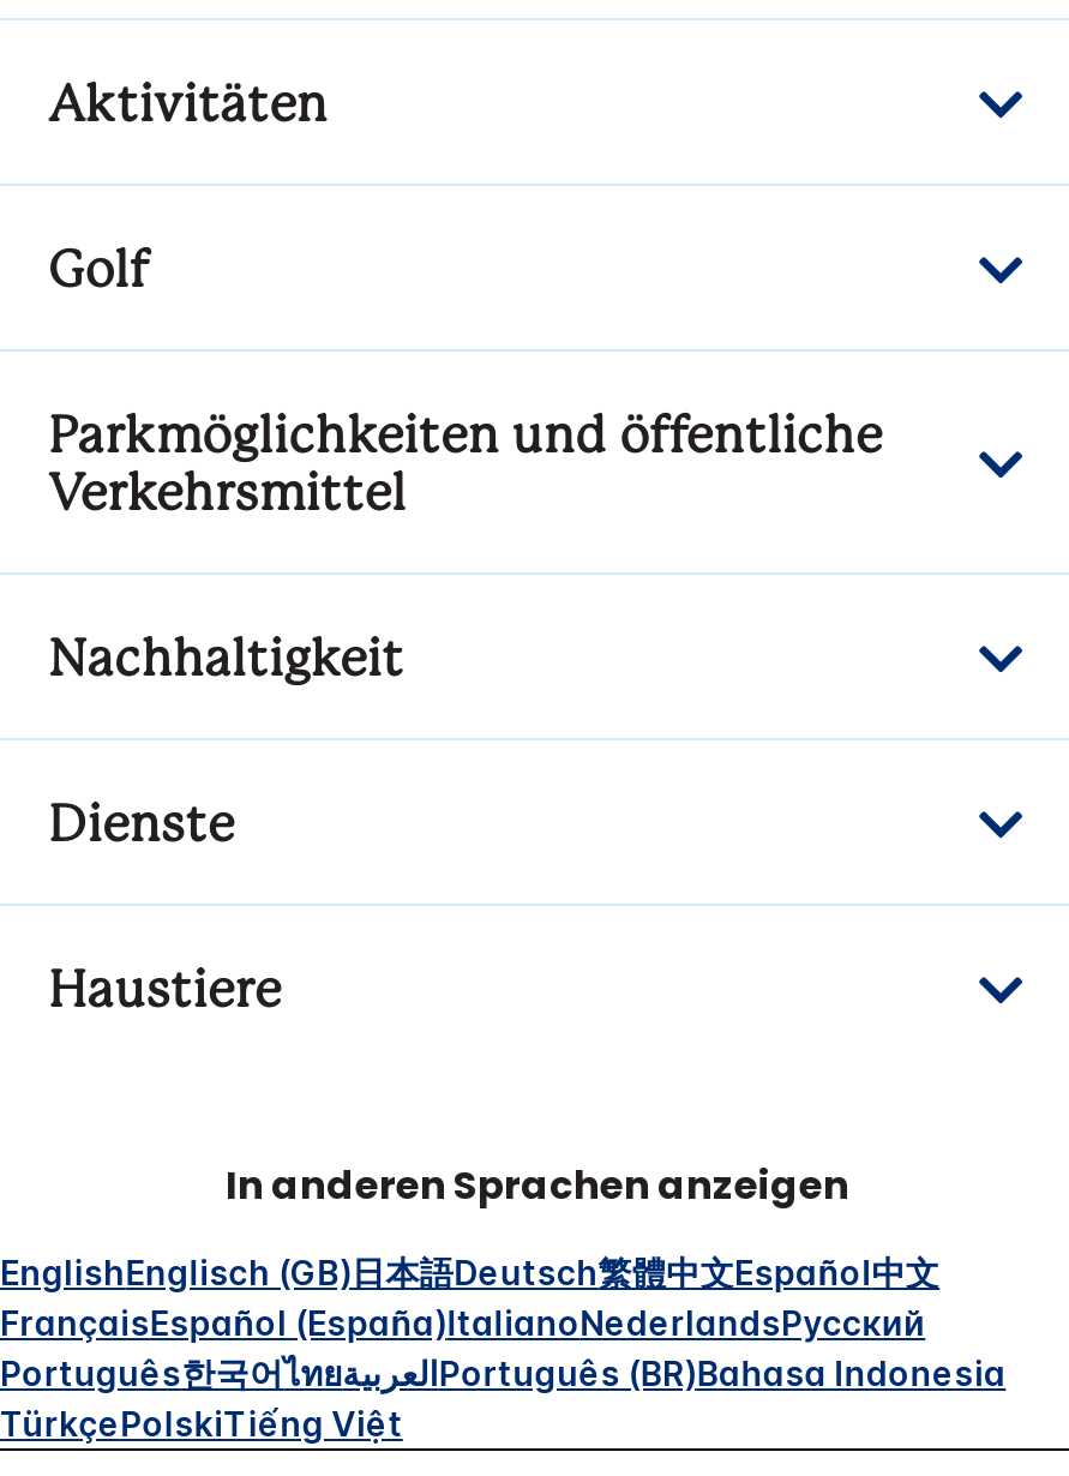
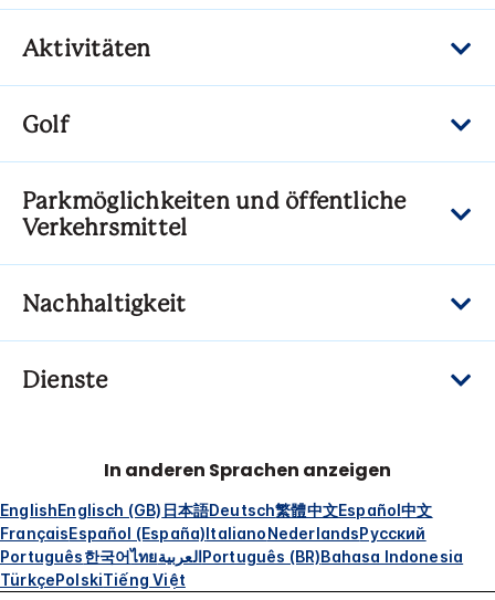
[48,969,281,1017] Haustiere -> none

